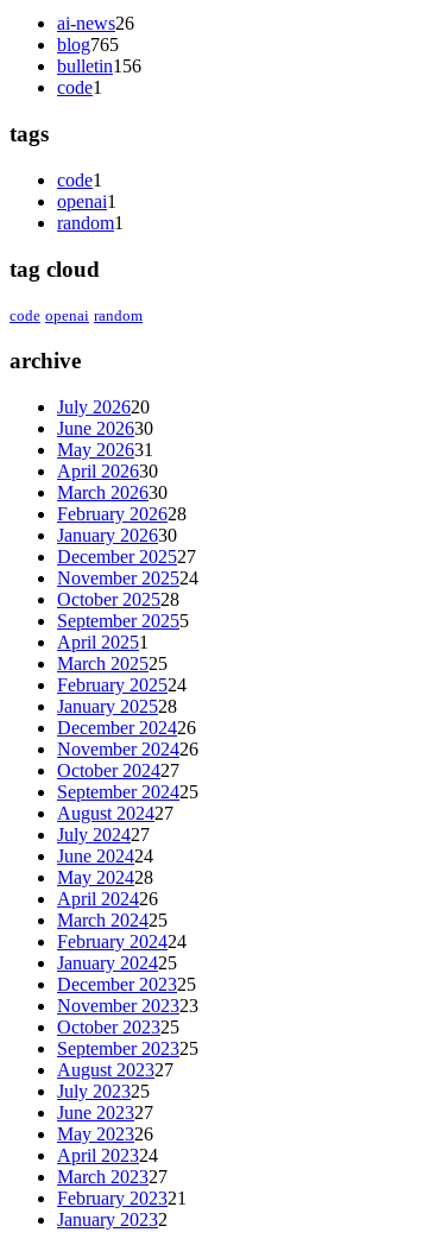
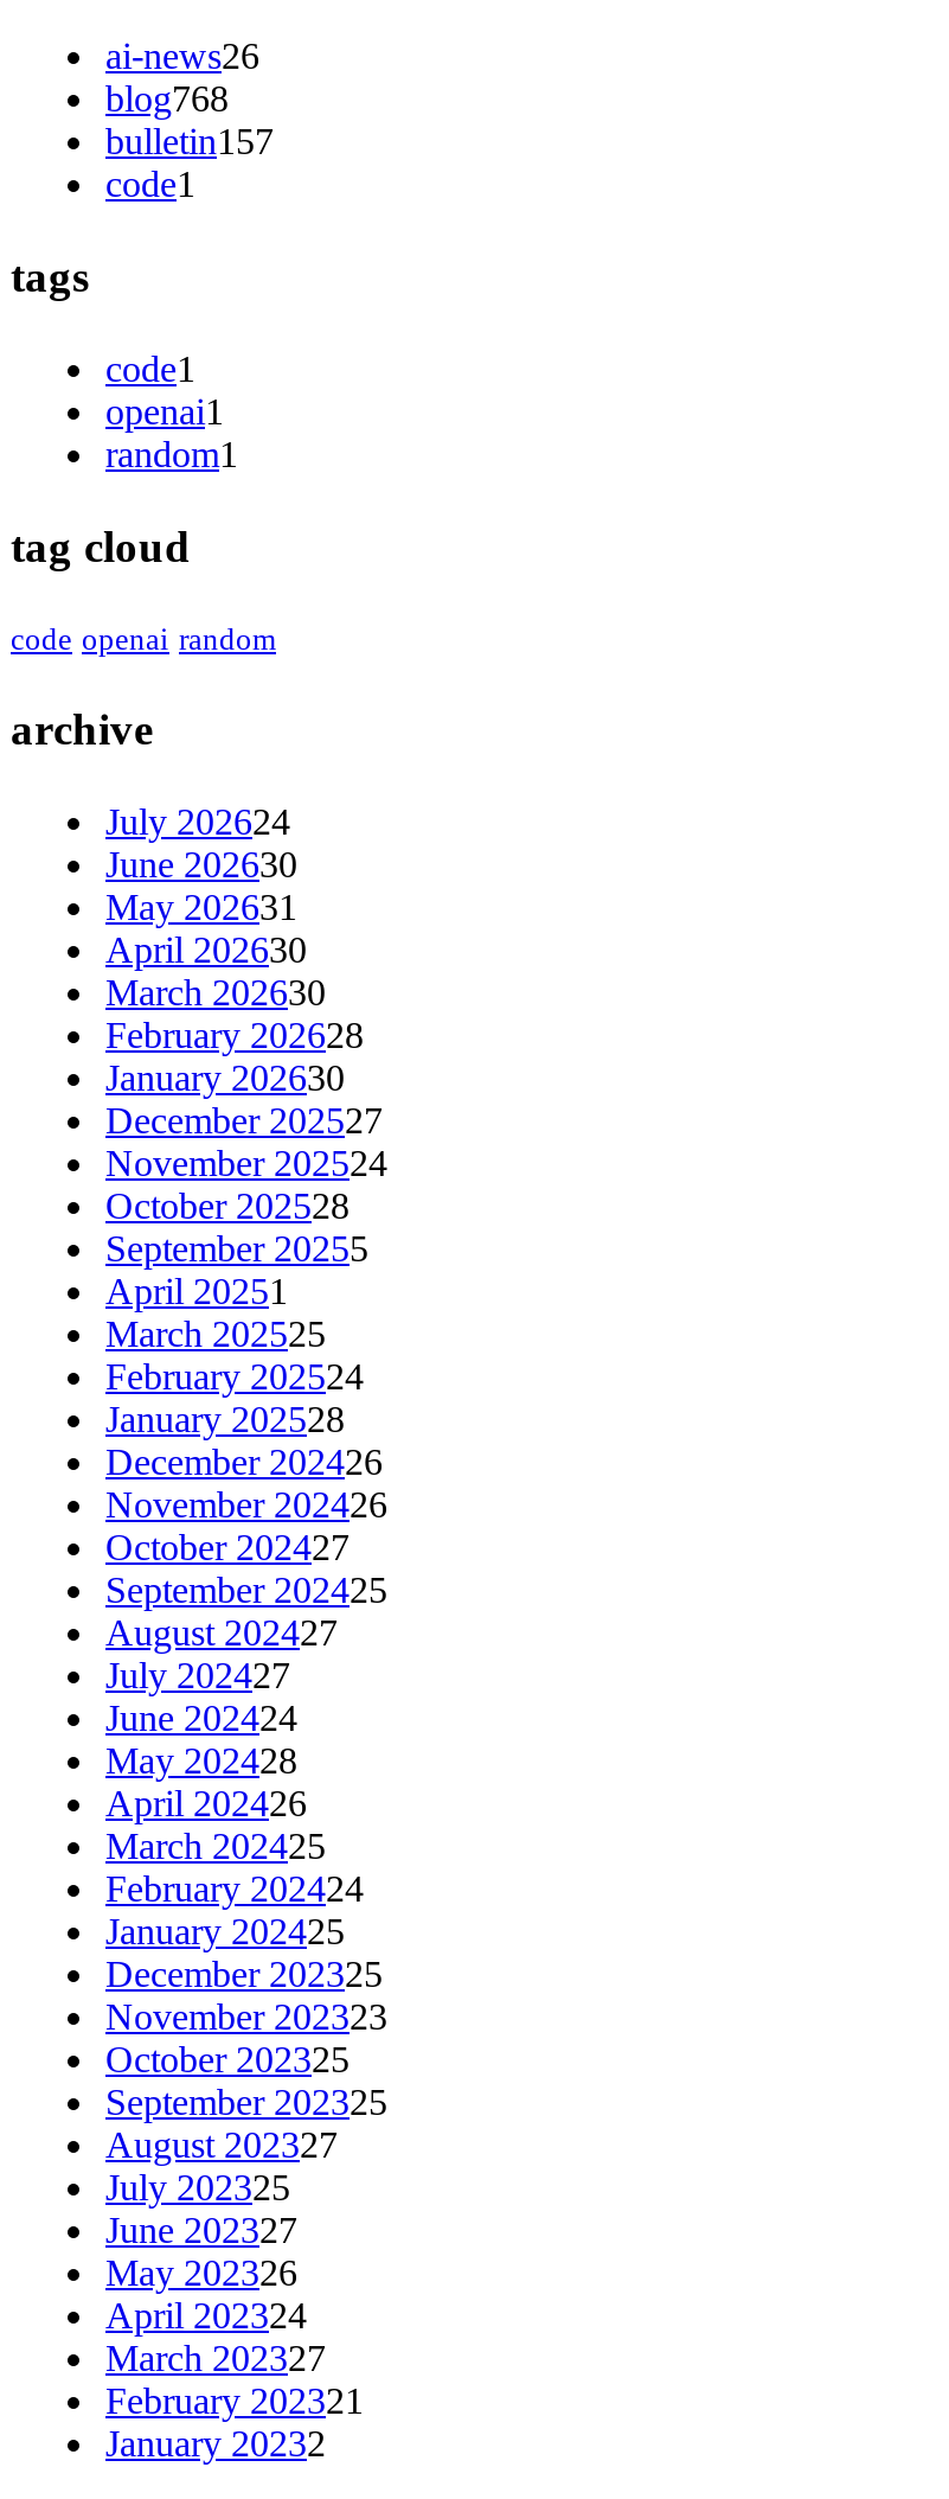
[57,35,119,55] blog765 -> [105,79,229,119] blog768
[57,56,141,77] bulletin156 -> [105,122,274,162] bulletin157
[57,396,150,417] July 202620 -> [105,801,290,841] July 202624

